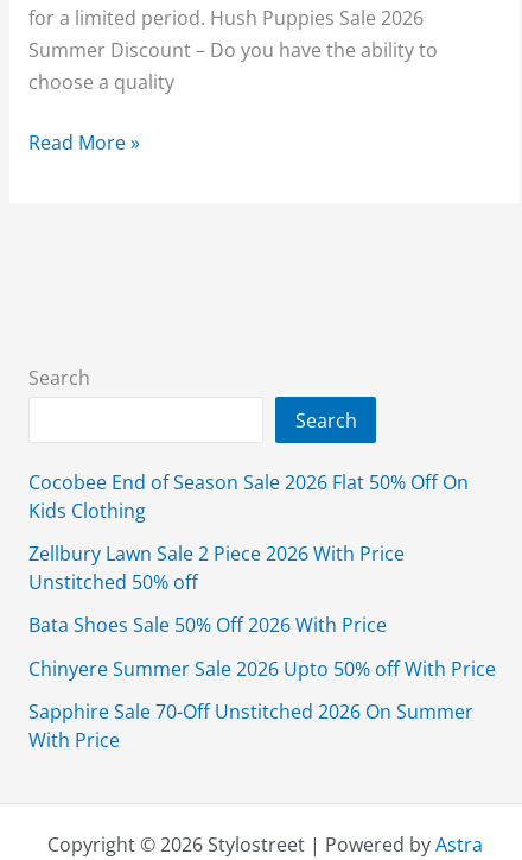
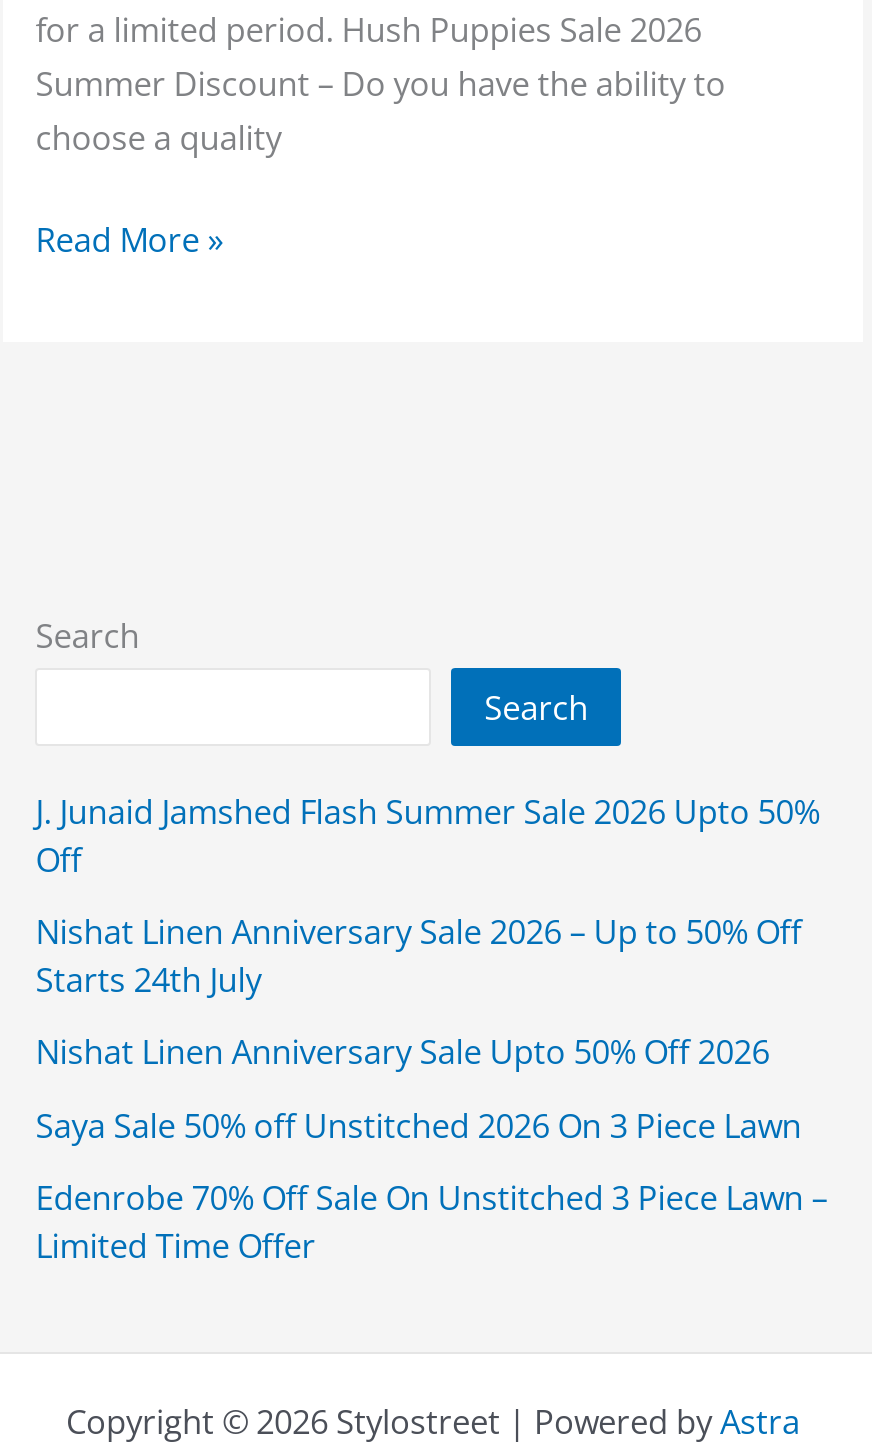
[29,468,469,523] Cocobee End of Season Sale 2026 Flat 50% Off On | Kids Clothing -> [36,787,820,881] J. Junaid Jamshed Flash Summer Sale 2026 Upto 50% | Off
[29,539,405,595] Zellbury Lawn Sale 2 Piece 2026 With Price | Unstitched 50% off -> [36,908,802,1002] Nishat Linen Anniversary Sale 2026 – Up to 50% Off | Starts 24th July
[29,611,387,638] Bata Shoes Sale 50% Off 2026 With Price -> [36,1028,770,1074] Nishat Linen Anniversary Sale Upto 50% Off 2026
[29,654,496,681] Chinyere Summer Sale 2026 Upto 50% off With Price -> [36,1101,802,1147] Saya Sale 50% off Unstitched 2026 On 3 Piece Lawn
[29,697,474,753] Sapphire Sale 70-Off Unstitched 2026 On Summer | With Price -> [36,1174,828,1268] Edenrobe 70% Off Sale On Unstitched 3 Piece Lawn – | Limited Time Offer

